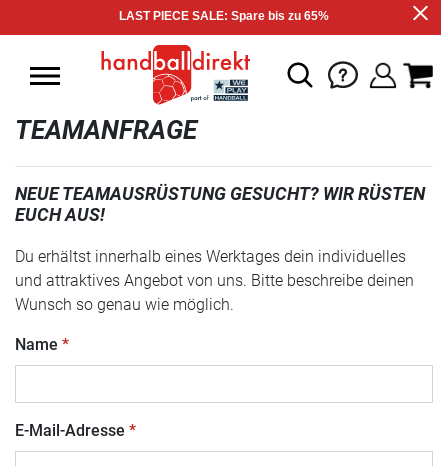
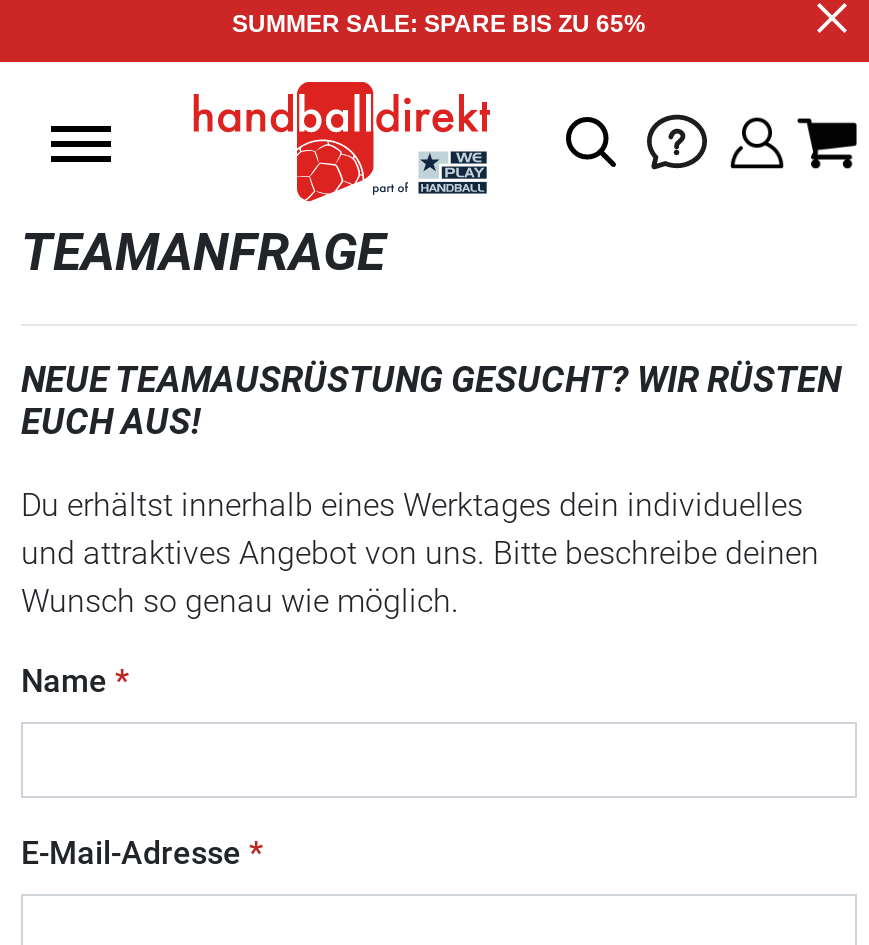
[119,9,329,23] LAST PIECE SALE: Spare bis zu 65% -> [232,10,646,38] SUMMER SALE: SPARE BIS ZU 65%

